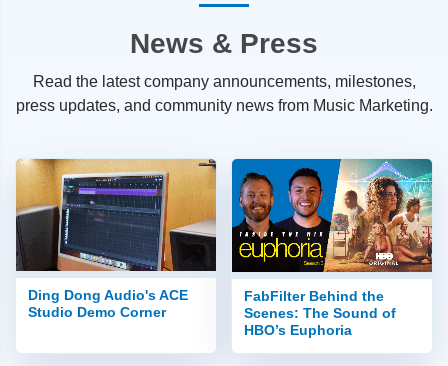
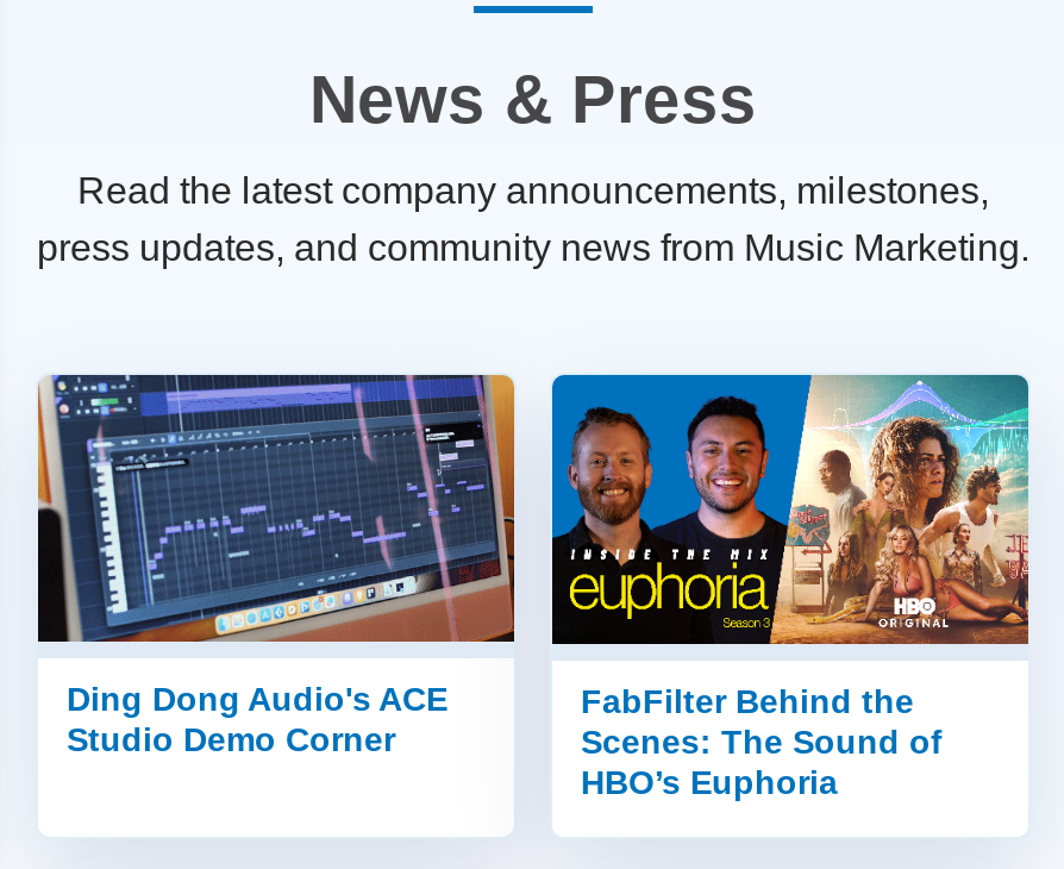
[16,158,217,272] [image] -> [38,373,517,644] [image]

